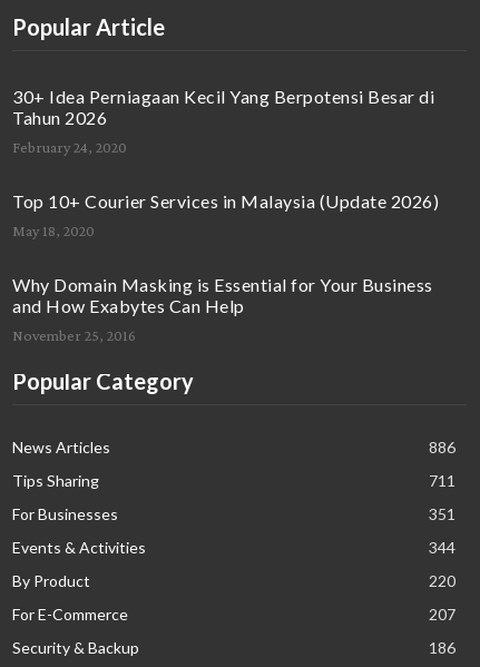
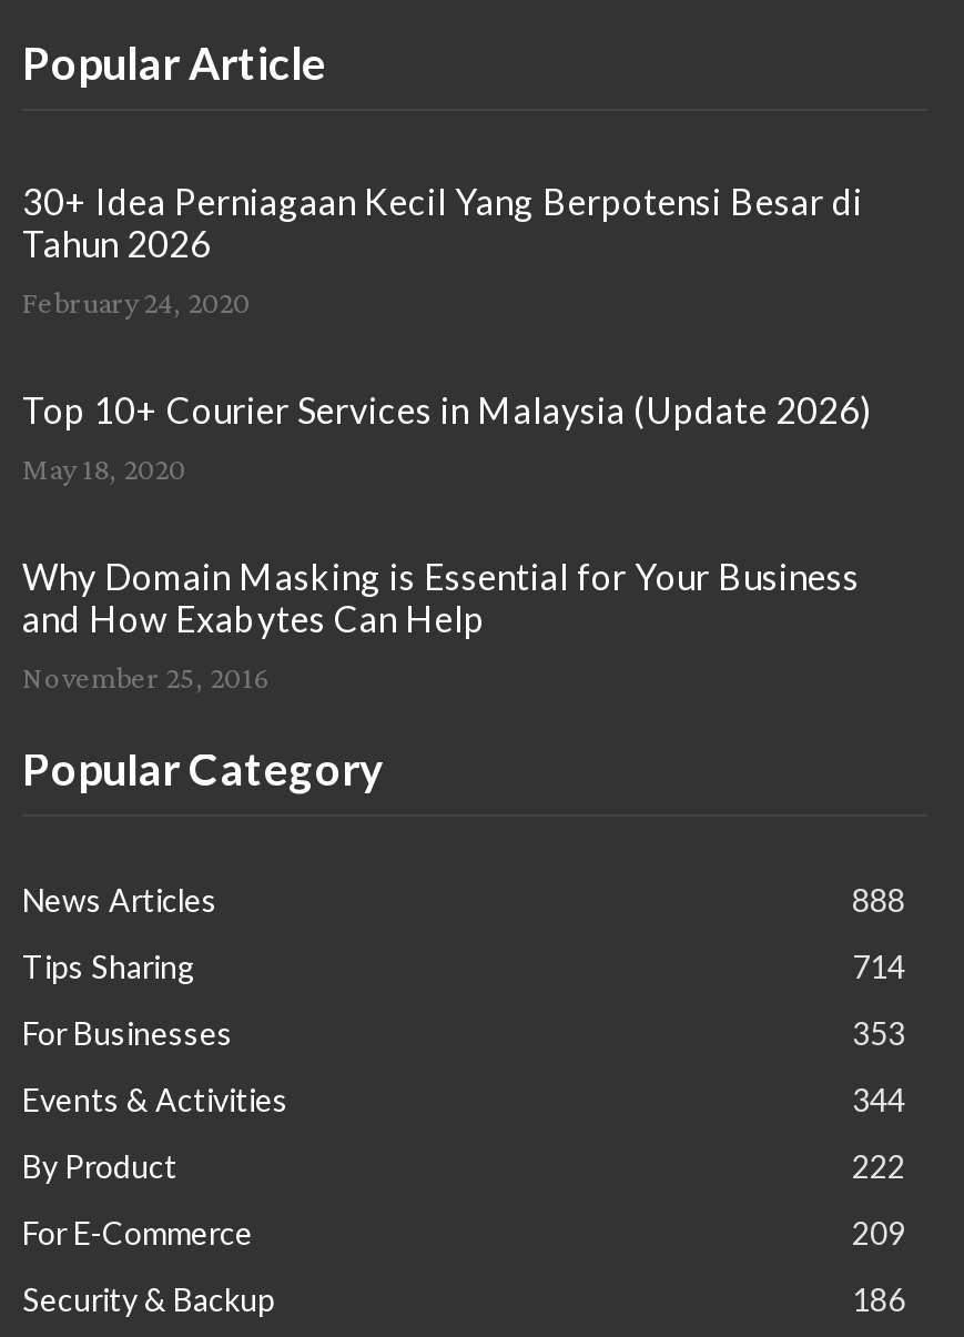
[429,437,455,456] 886 -> [852,880,905,918] 888
[429,471,455,490] 711 -> [852,947,905,984] 714
[429,504,455,523] 351 -> [852,1013,905,1051] 353
[429,571,455,590] 220 -> [852,1146,905,1184] 222
[429,604,455,623] 207 -> [852,1213,905,1251] 209

